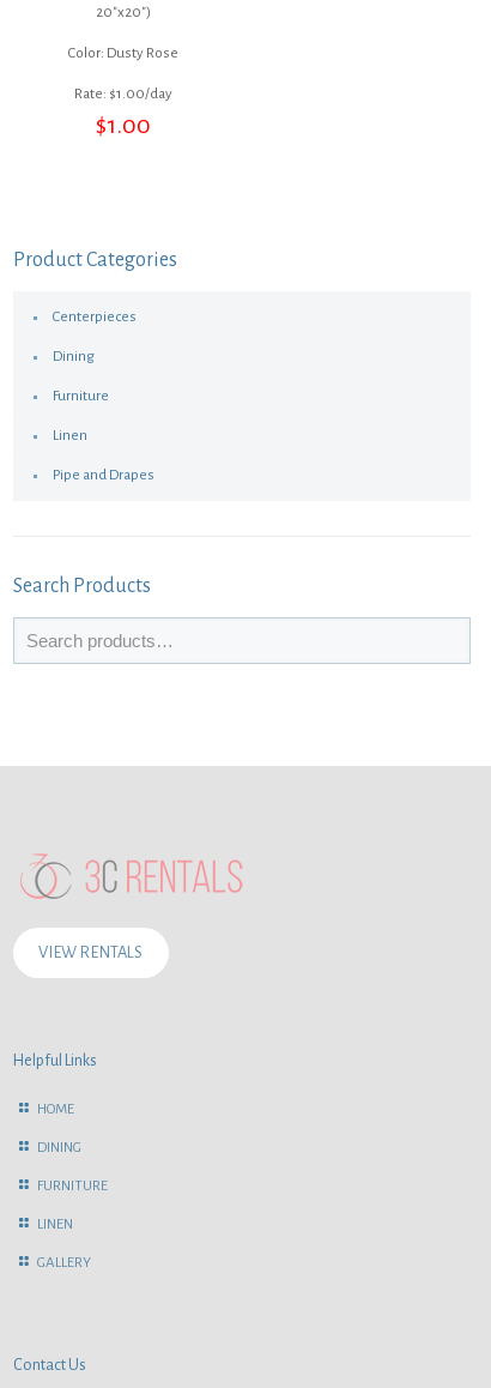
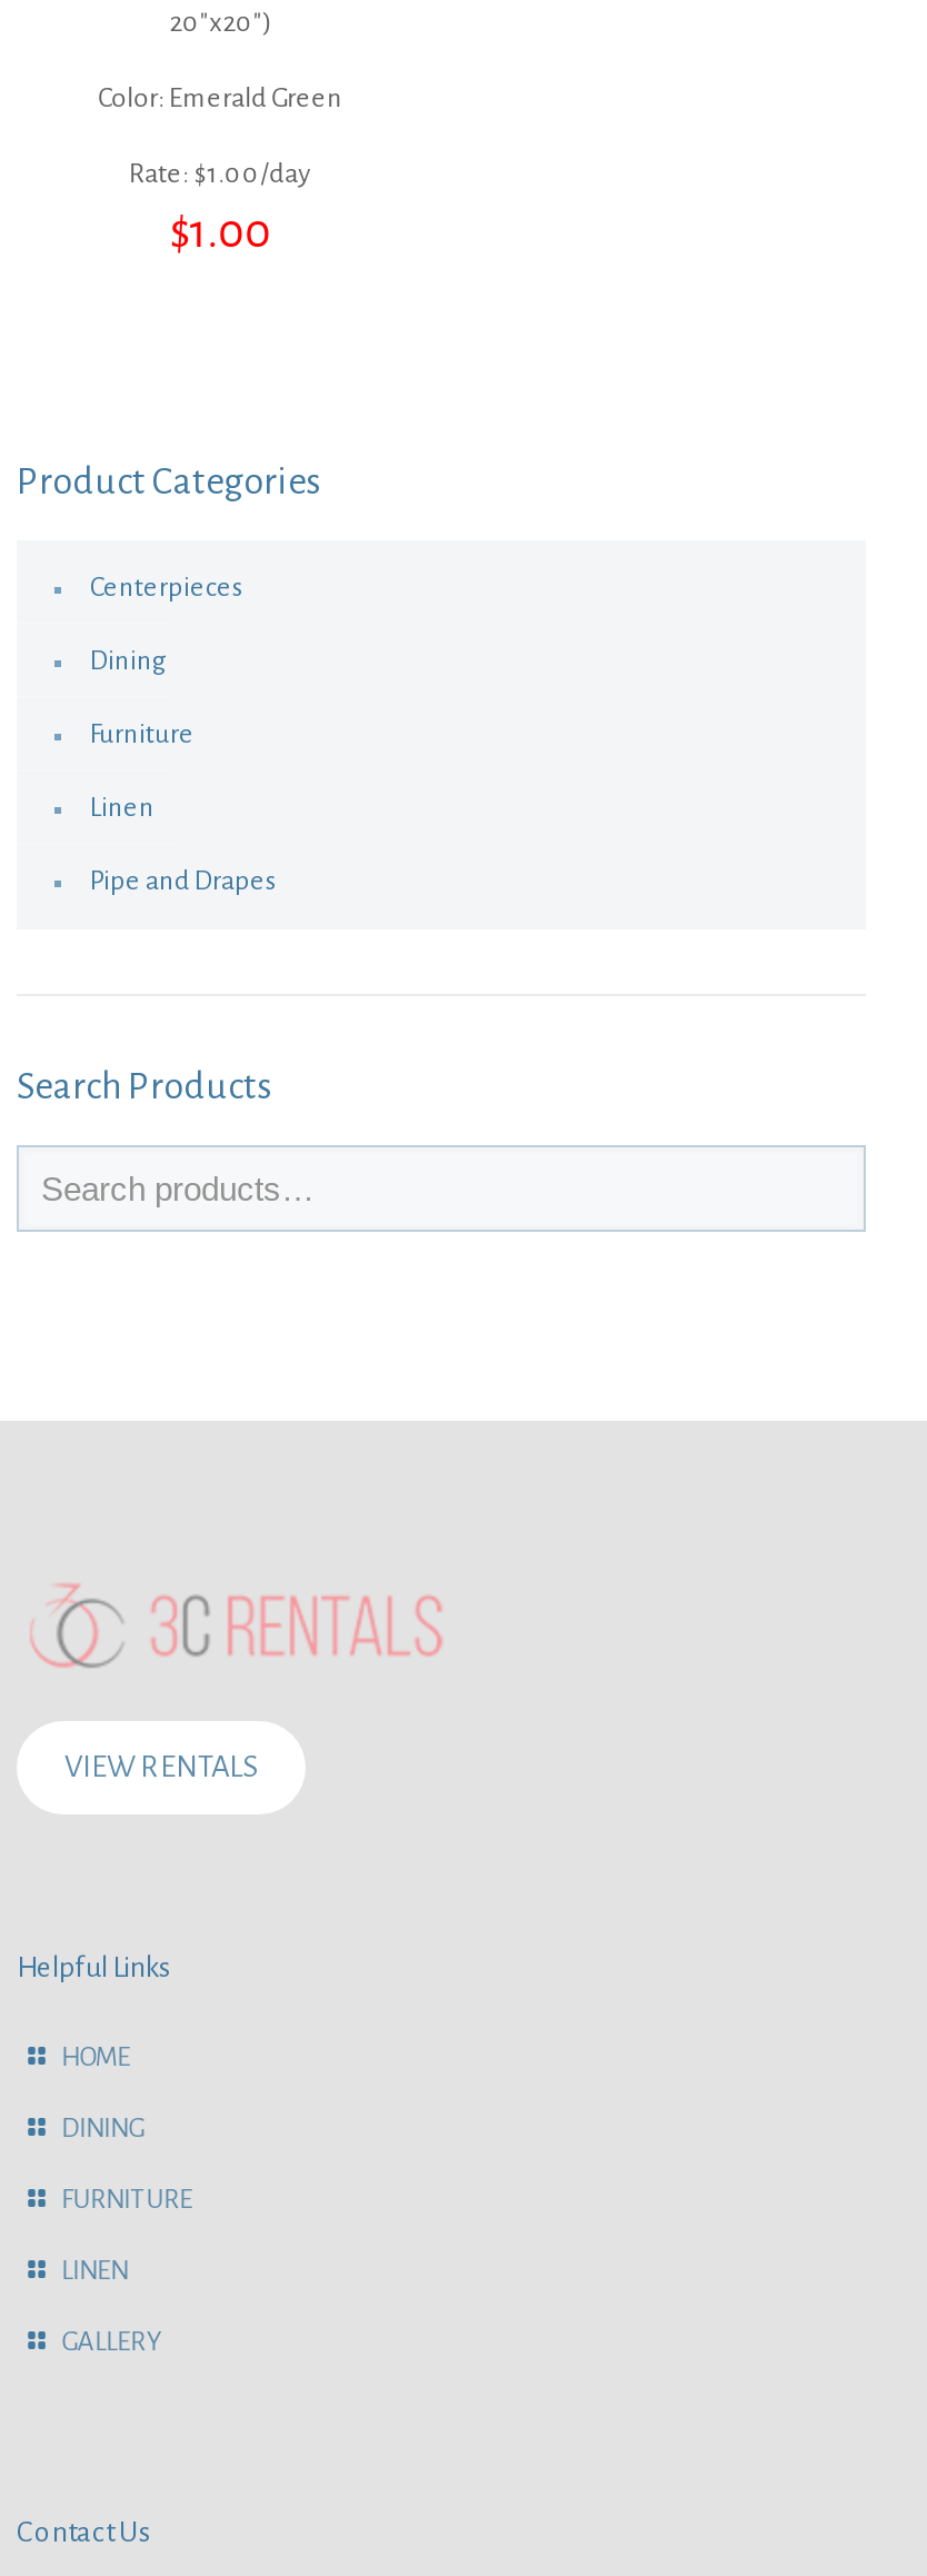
[68,45,178,61] Color: Dusty Rose -> [98,84,343,113] Color: Emerald Green

